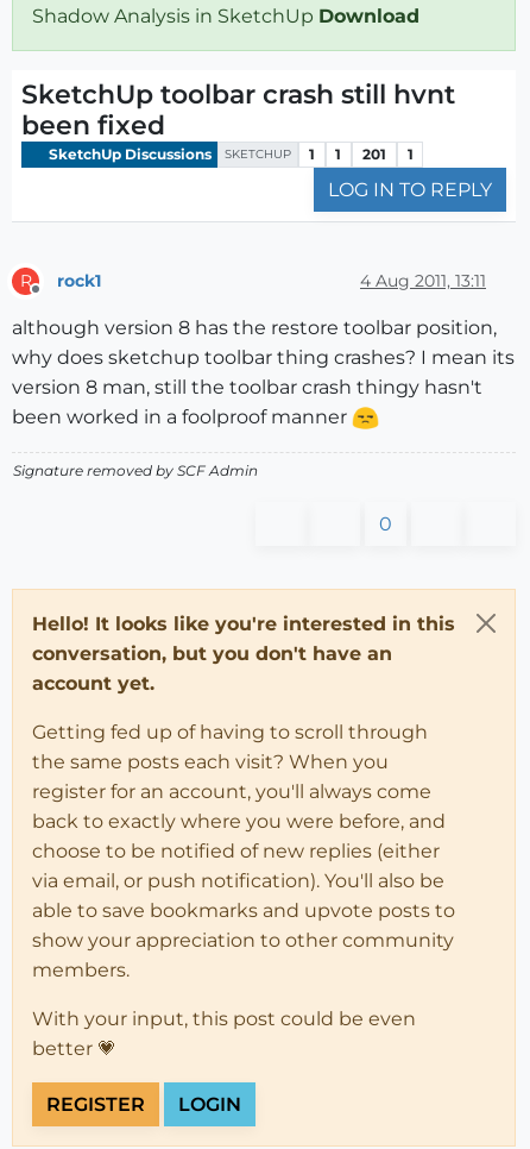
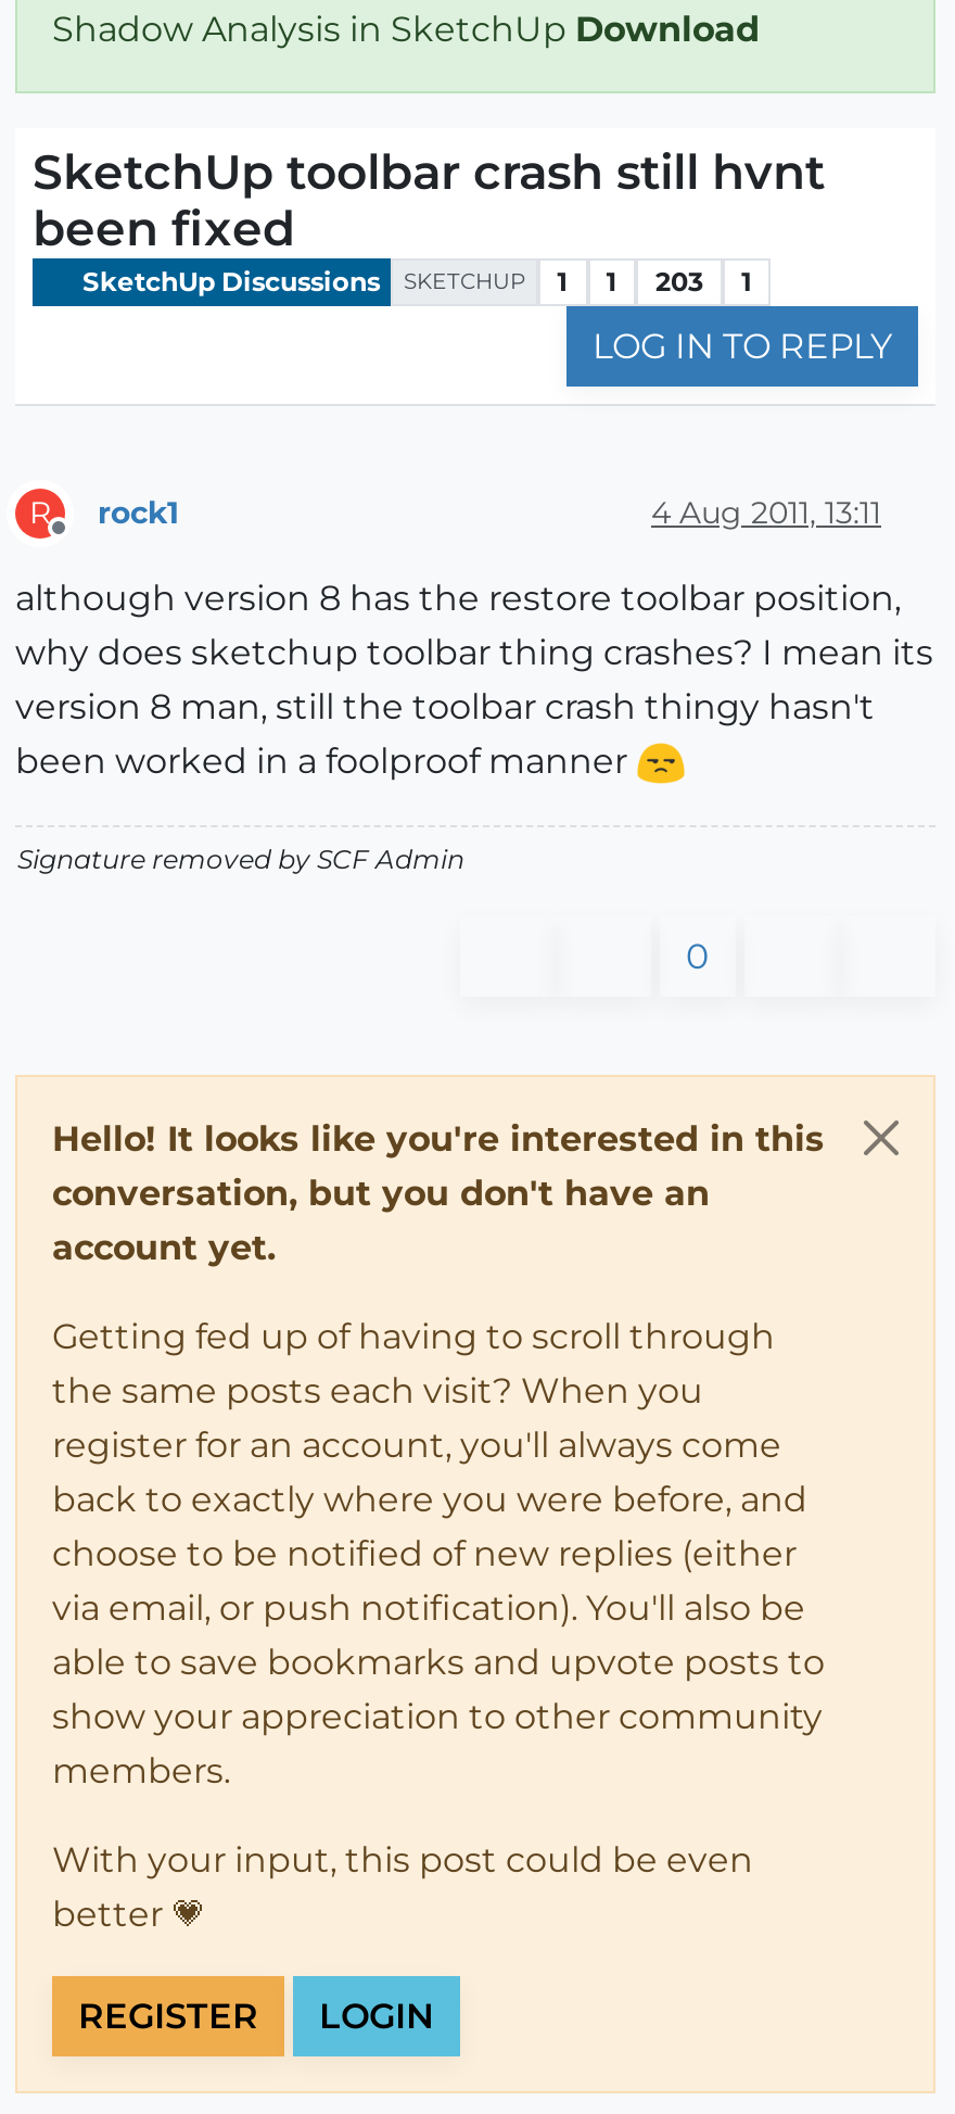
[45,145,413,163] SketchUp Discussions SKETCHUP 1 1 201 1 -> [76,265,752,297] SketchUp Discussions SKETCHUP 1 1 203 1

